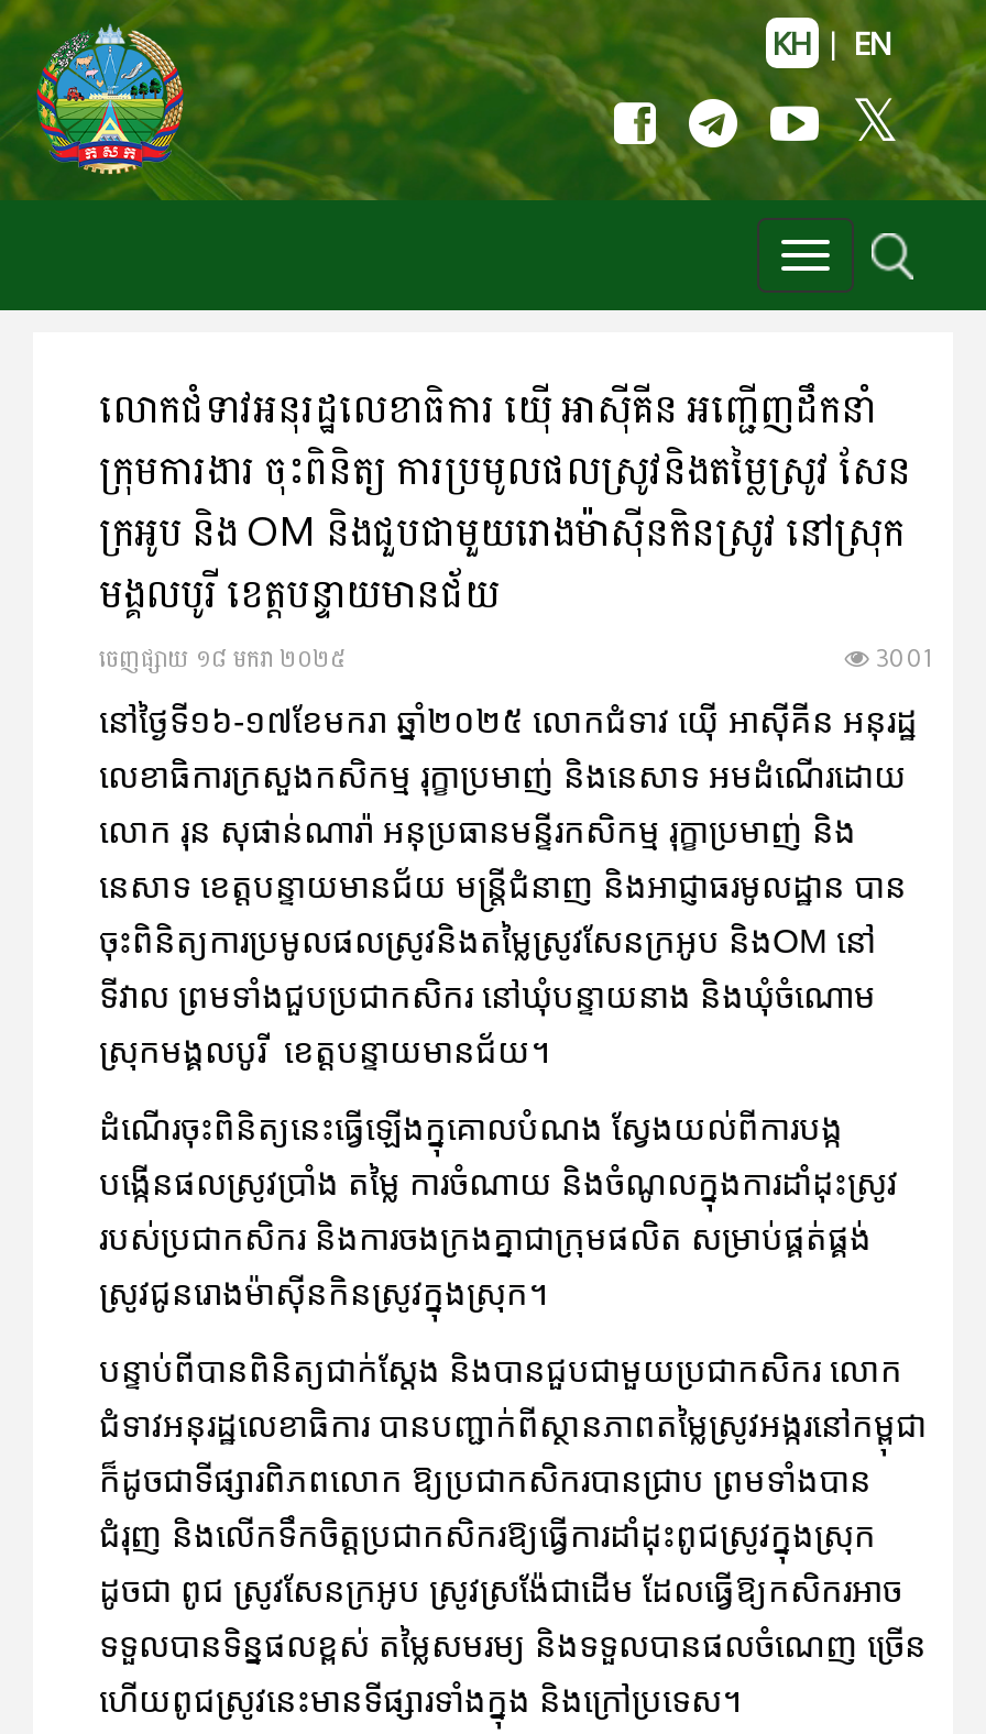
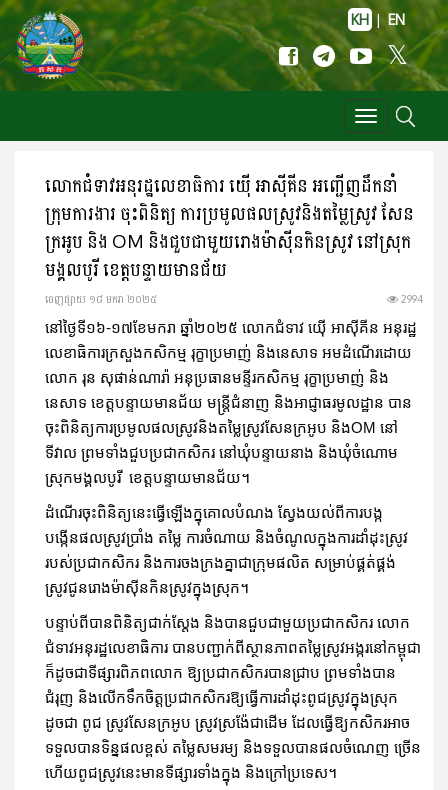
[869,643,931,673] 3001 -> [398,292,423,306] 2994

